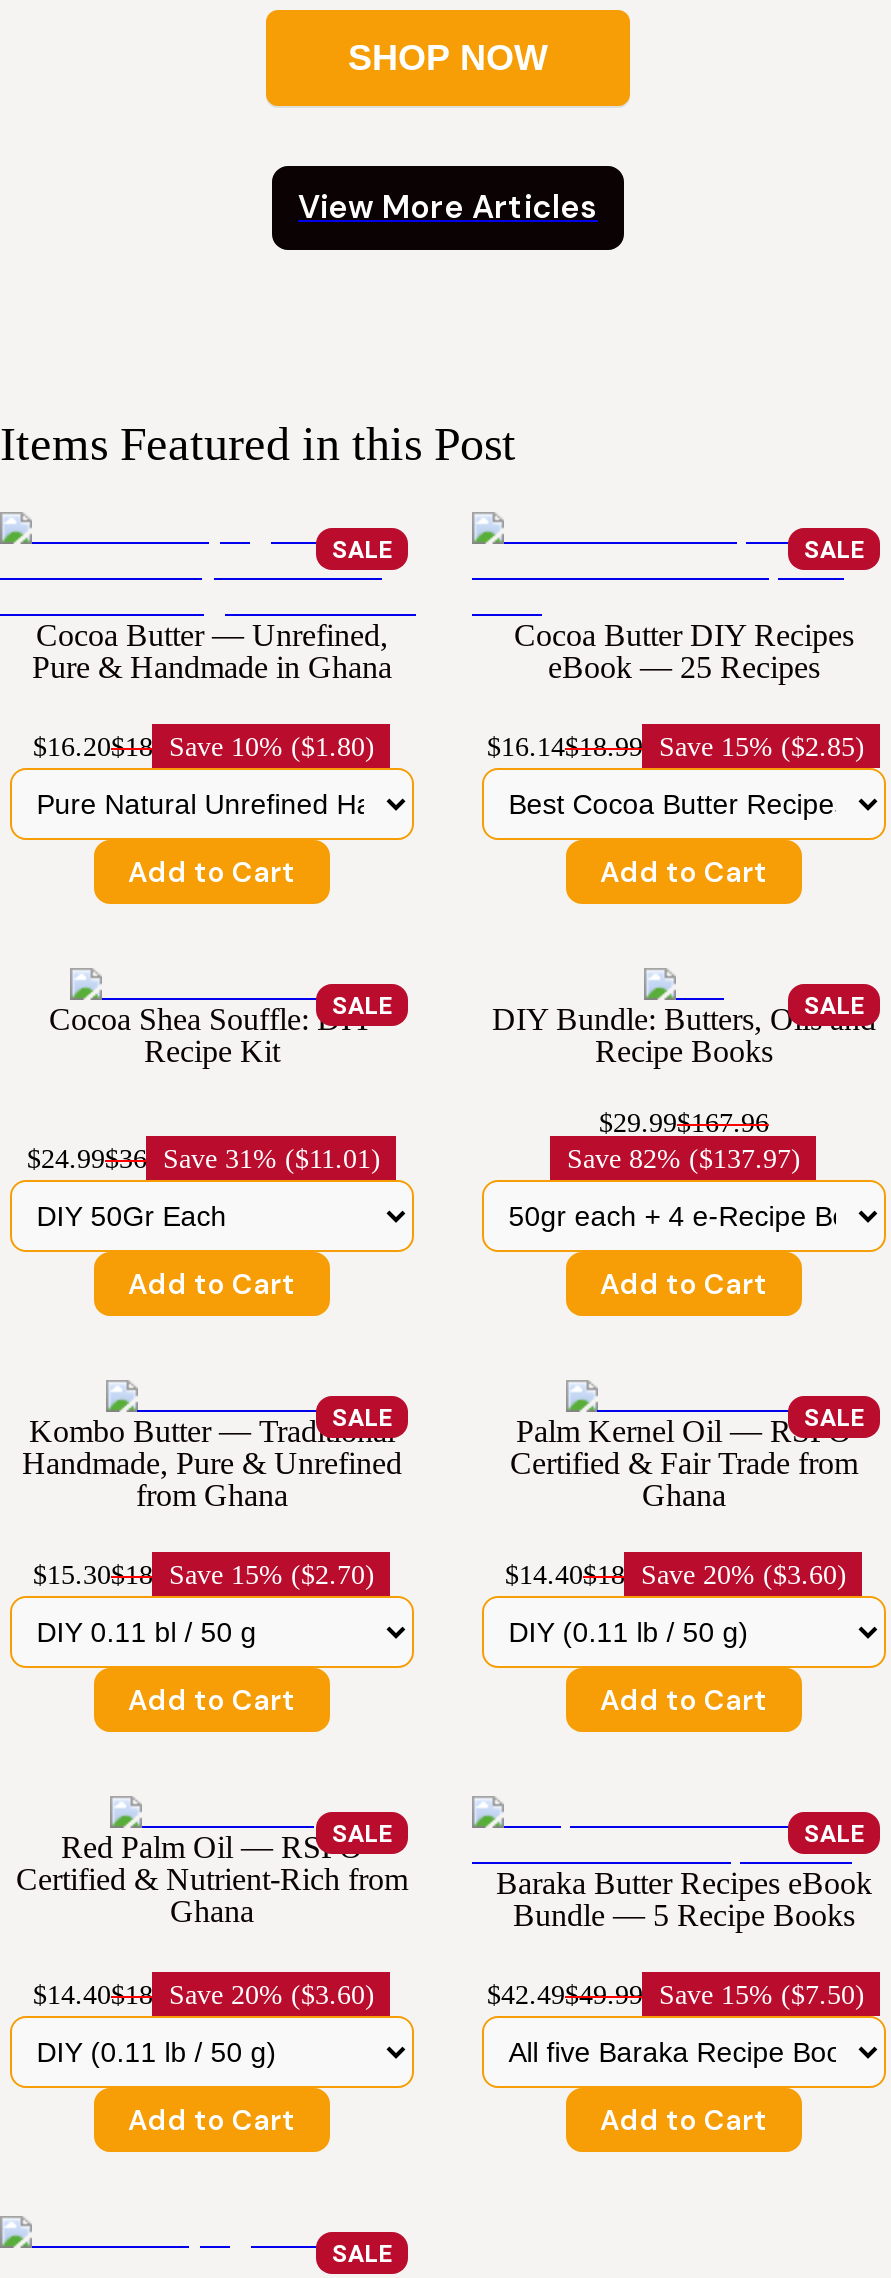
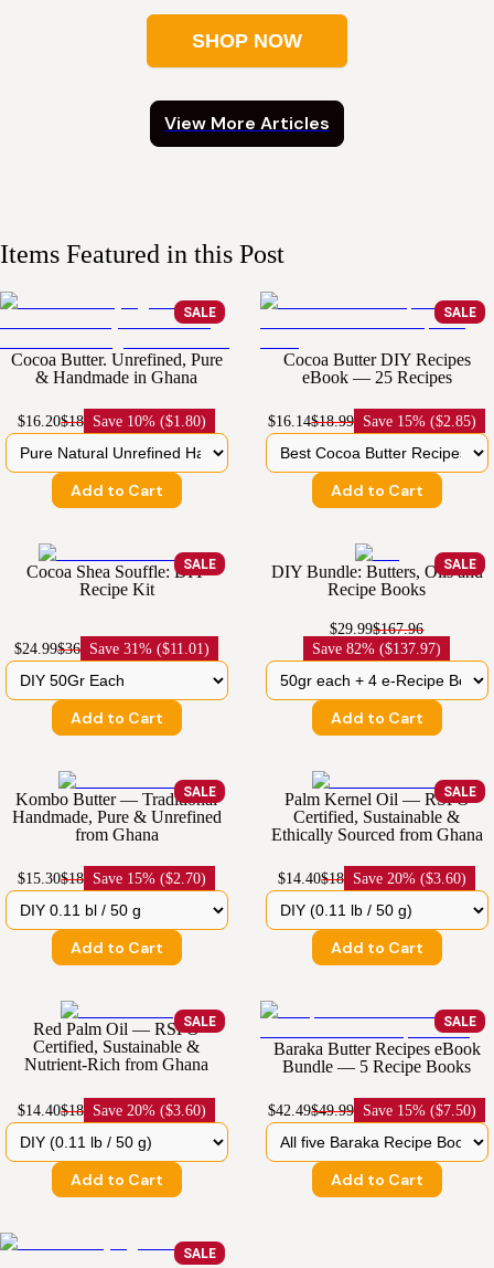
[32,618,392,684] Cocoa Butter — Unrefined, | Pure & Handmade in Ghana -> [11,350,223,387] Cocoa Butter. Unrefined, Pure | & Handmade in Ghana
[510,1446,858,1512] Certified & Fair Trade from | Ghana -> [271,808,483,844] Certified, Sustainable & | Ethically Sourced from Ghana
[16,1862,408,1928] Certified & Nutrient-Rich from | Ghana -> [25,1037,209,1074] Certified, Sustainable & | Nutrient-Rich from Ghana

